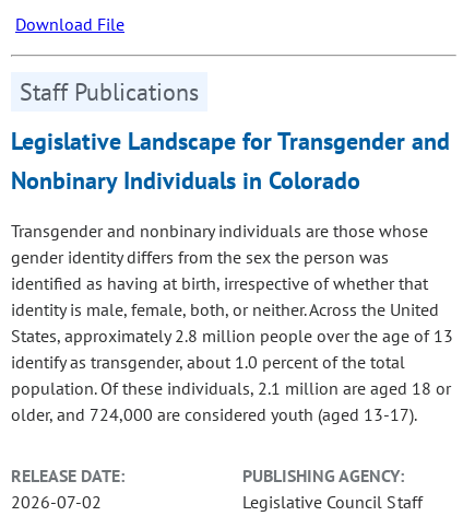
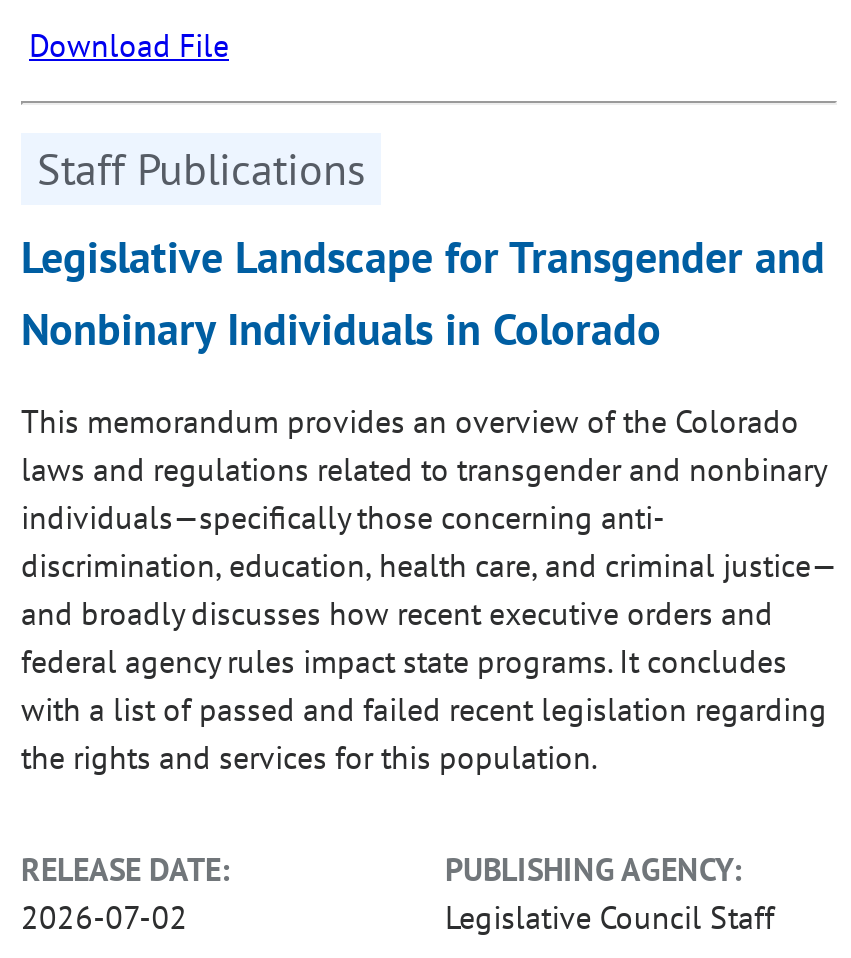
[11,219,453,425] Transgender and nonbinary individuals are those whose | gender identity differs from the sex the person was | identified as having at birth, irrespective of whether that | identity is male, female, both, or neither. Across the United | States, approximately 2.8 million people over the age of 13 | identify as transgender, about 1.0 percent of the total | population. Of these individuals, 2.1 million are aged 18 or | older, and 724,000 are considered youth (aged 13-17). -> [21,401,837,777] This memorandum provides an overview of the Colorado | laws and regulations related to transgender and nonbinary | individuals—specifically those concerning anti- | discrimination, education, health care, and criminal justice— | and broadly discusses how recent executive orders and | federal agency rules impact state programs. It concludes | with a list of passed and failed recent legislation regarding | the rights and services for this population.

